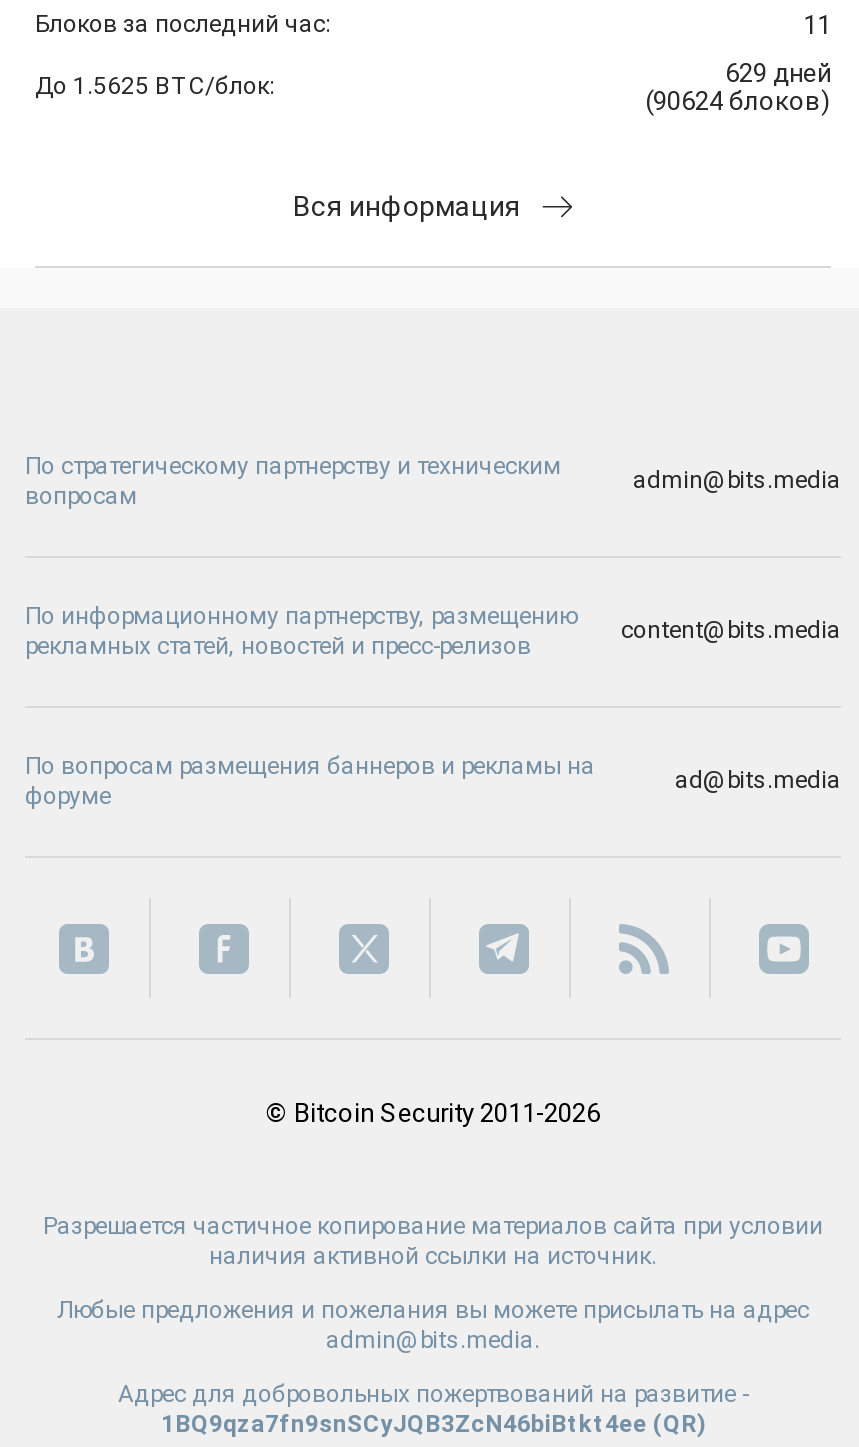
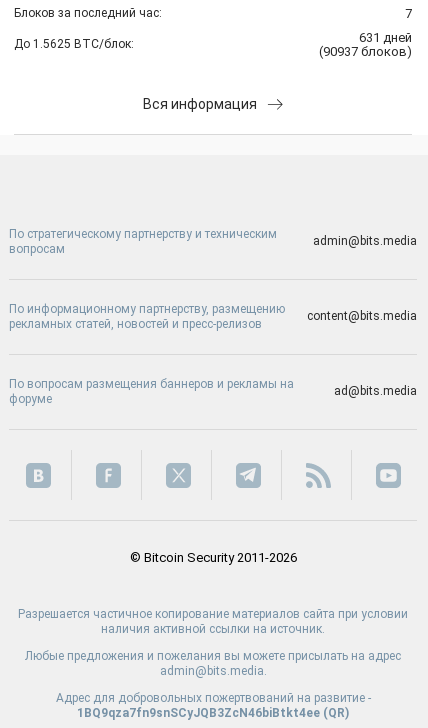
[803,10,831,40] 11 -> [405,6,412,21] 7
[725,58,831,88] 629 дней -> [359,30,412,45] 631 дней
[645,86,831,116] (90624 блоков) -> [319,44,412,59] (90937 блоков)

